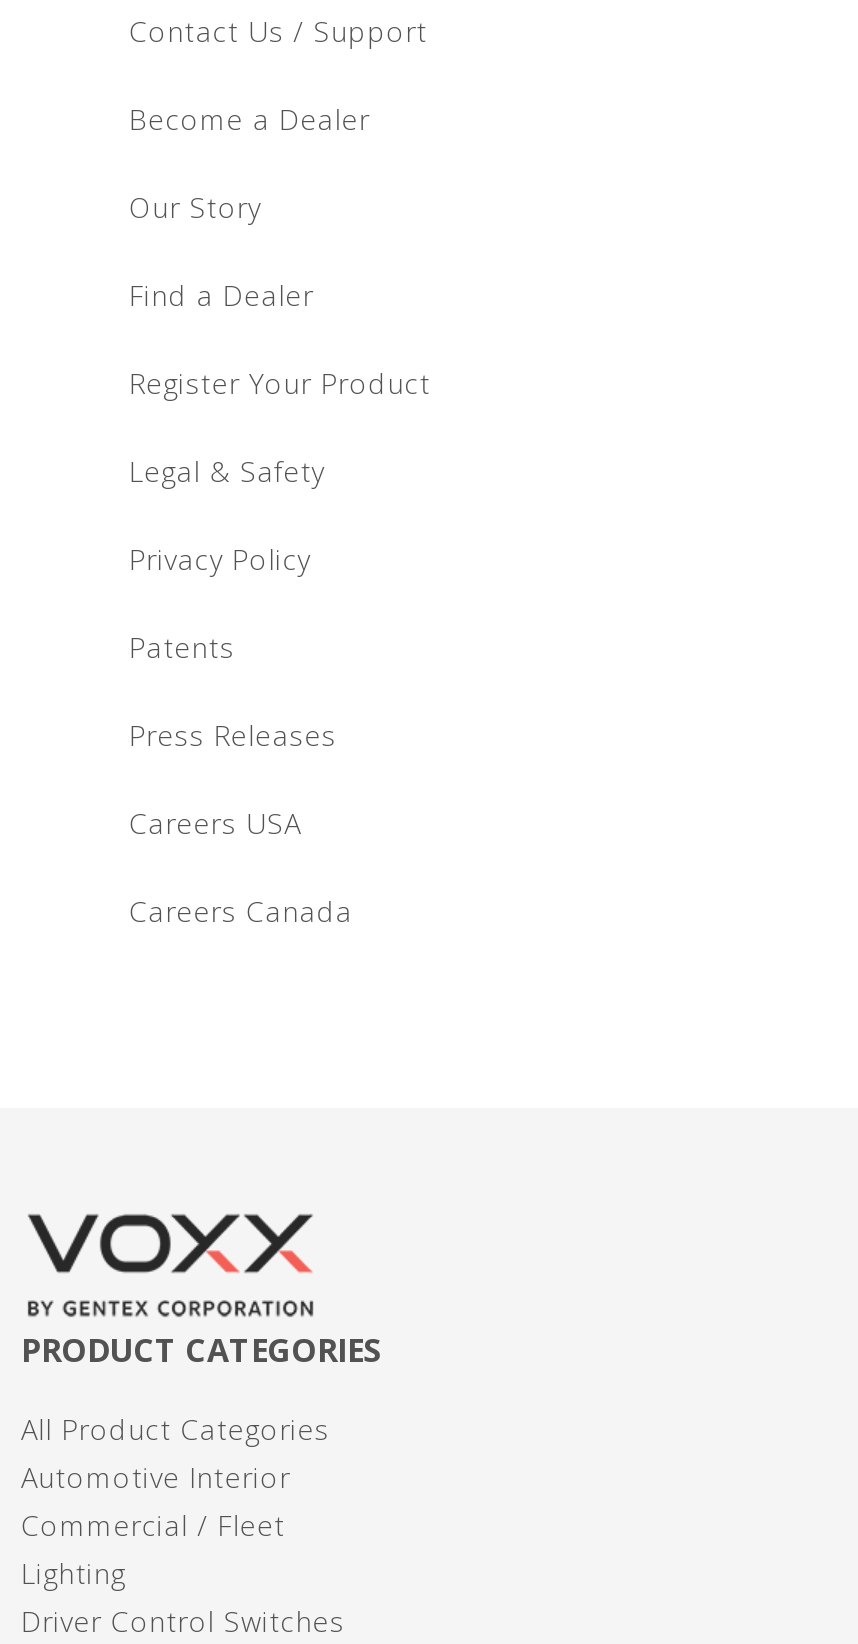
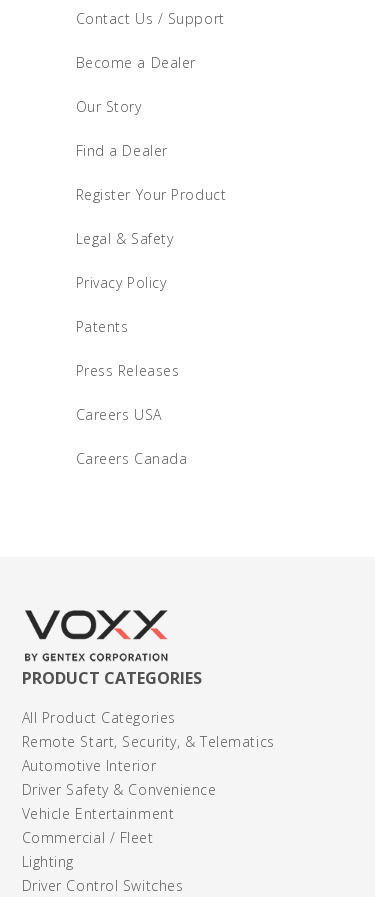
none -> [21,732,275,751] Remote Start, Security, & Telematics
none -> [21,780,217,823] Driver Safety & Convenience | Vehicle Entertainment

